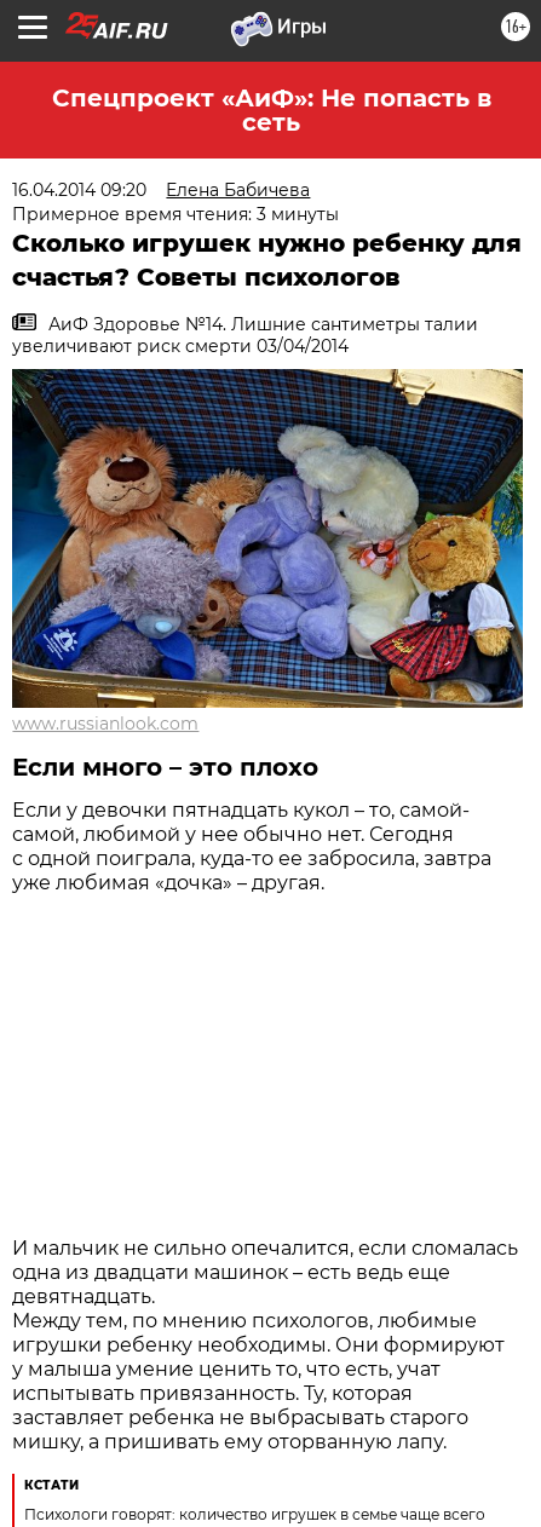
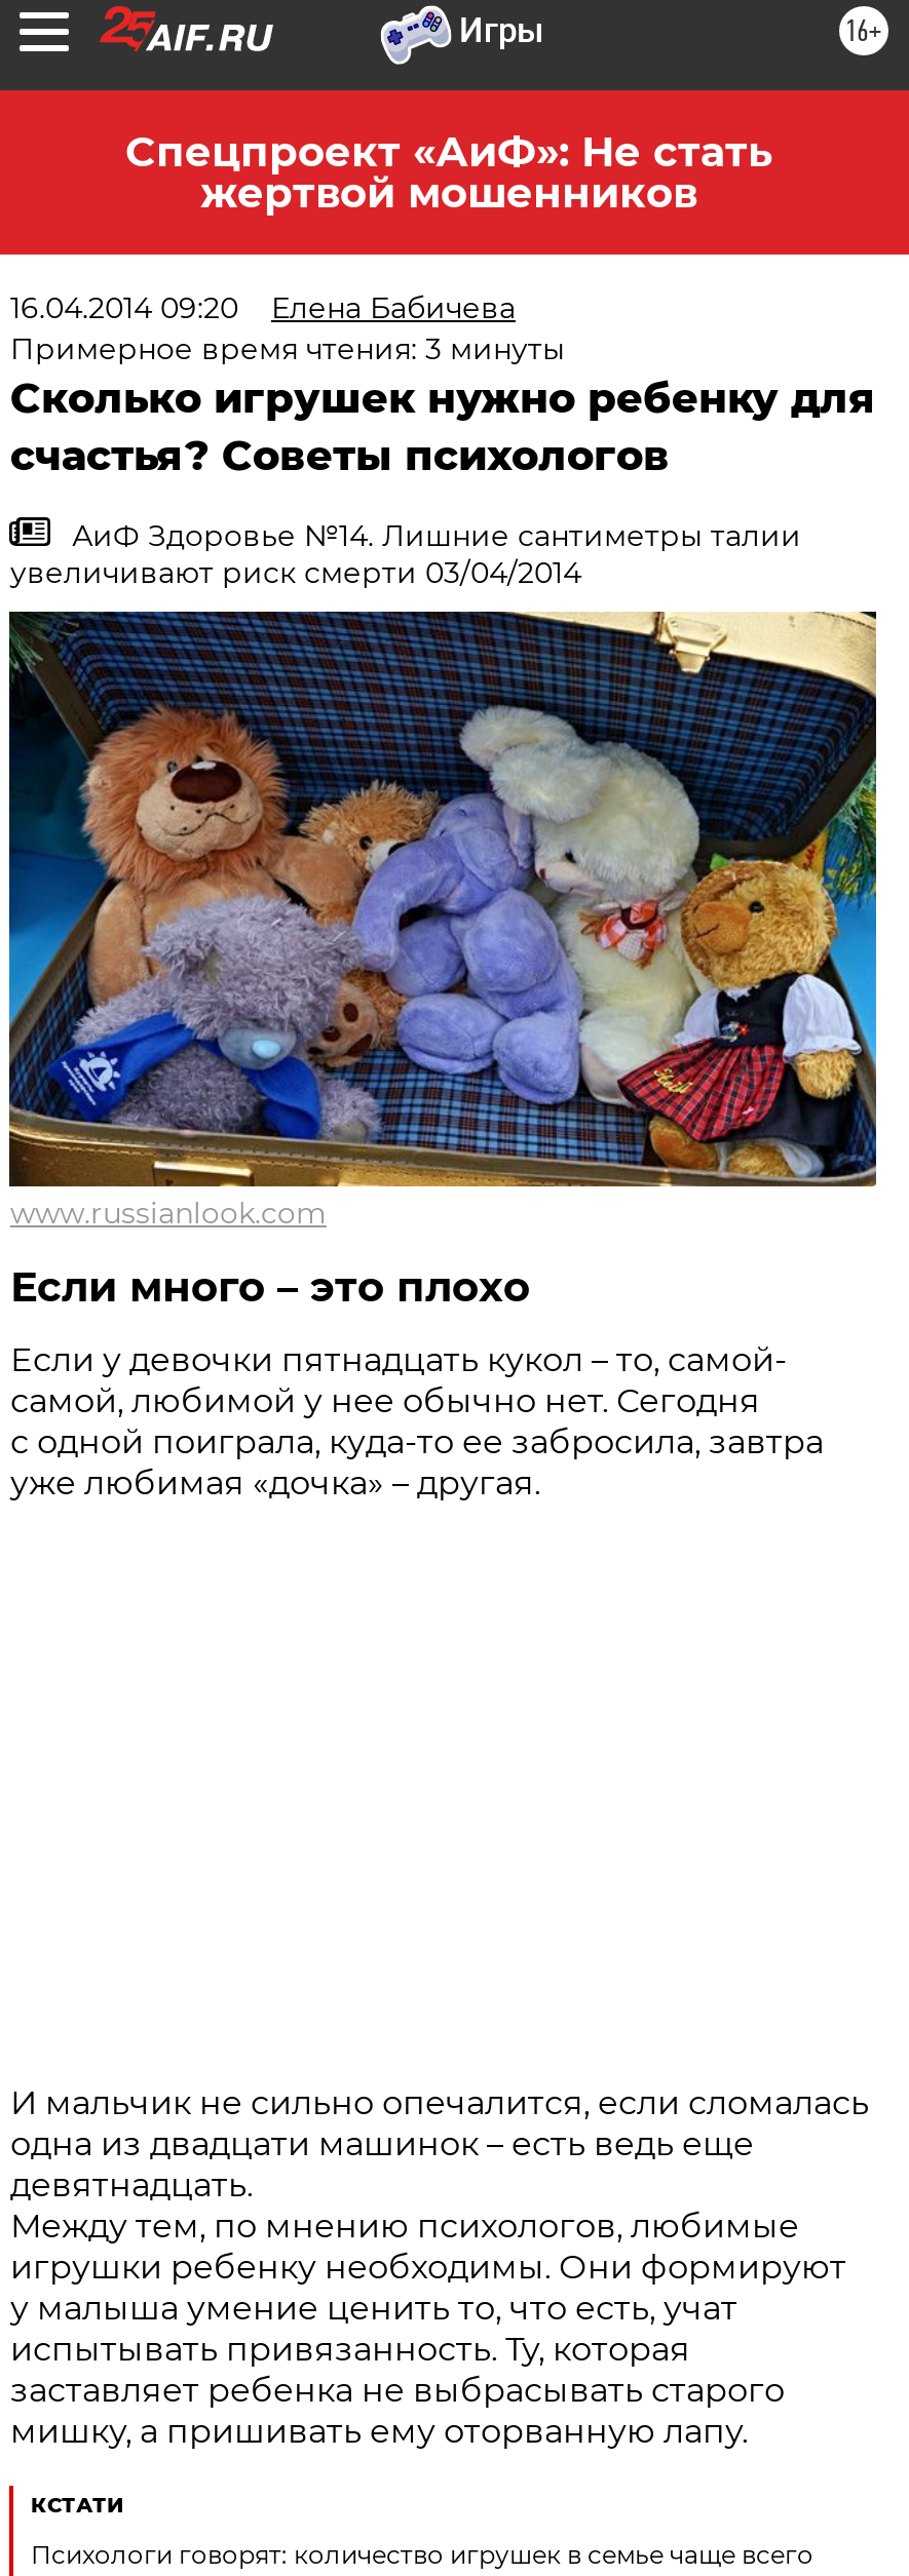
[51,83,491,137] Спецпроект «АиФ»: Не попасть в | сеть -> [125,127,772,218] Спецпроект «АиФ»: Не стать | жертвой мошенников

